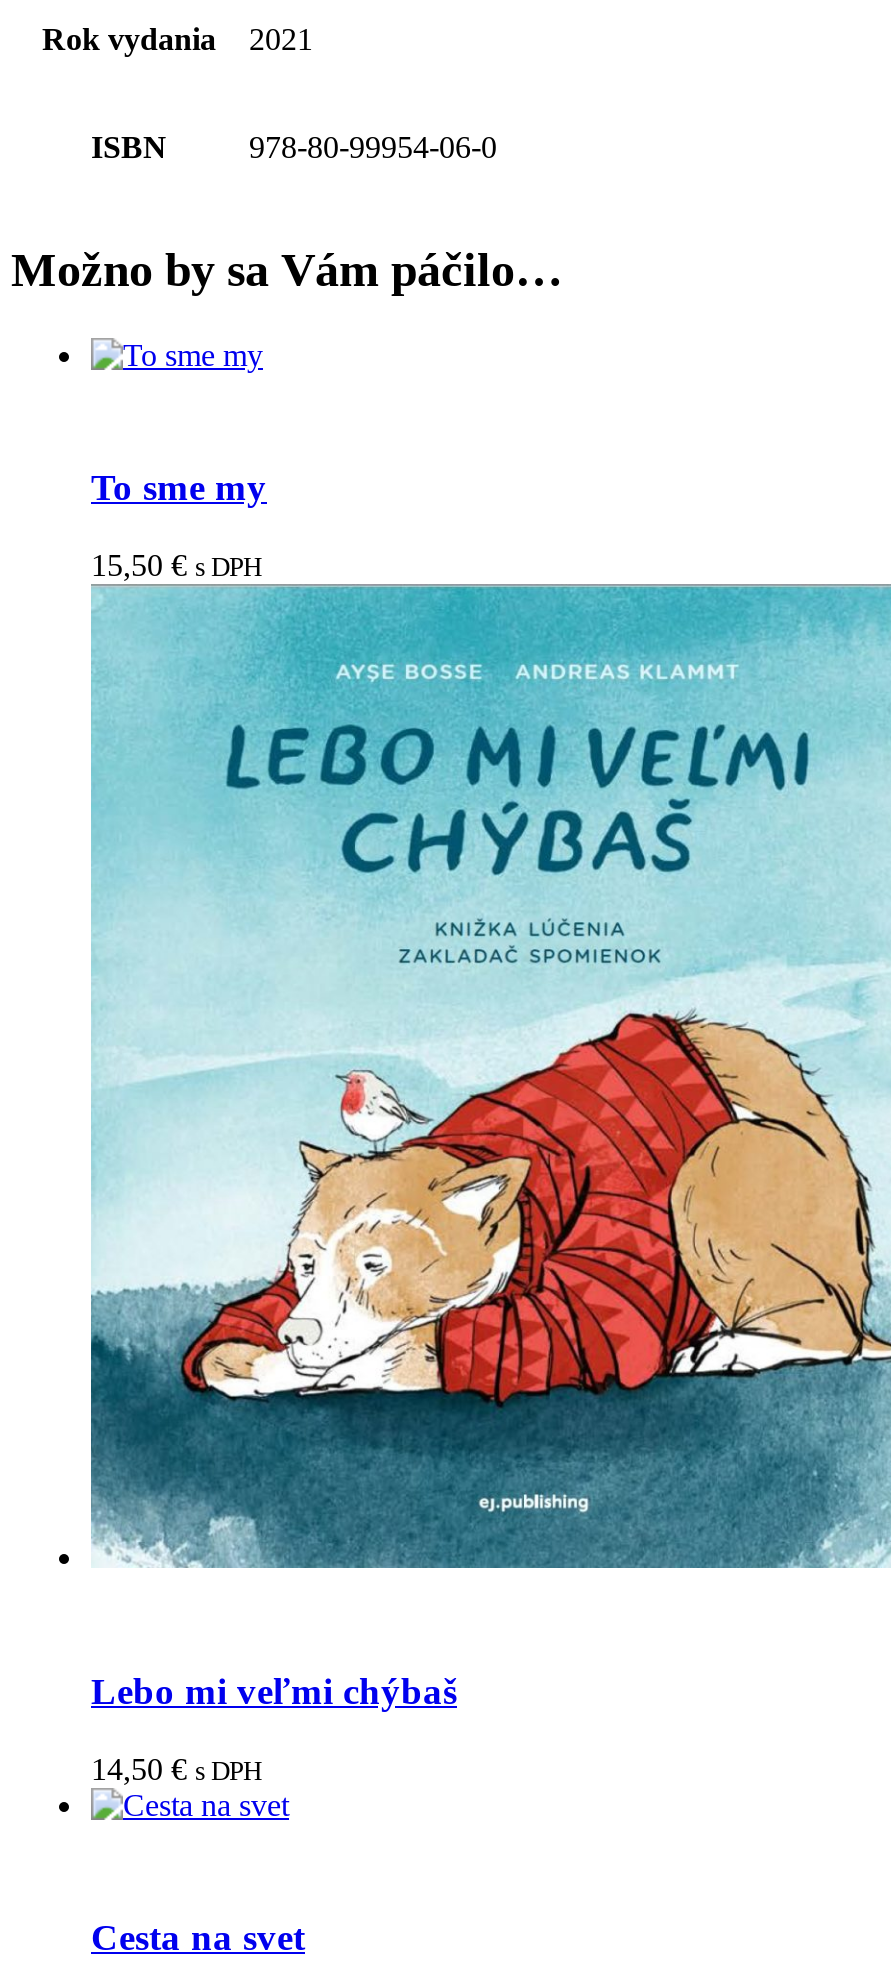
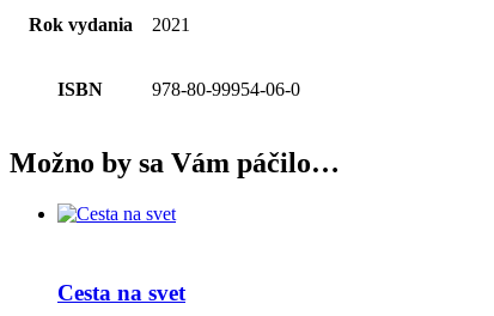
[89,467,885,1570] [image] | To sme my | 15,50 € s DPH -> none
[91,1670,457,1785] Lebo mi veľmi chýbaš | 14,50 € s DPH -> none

